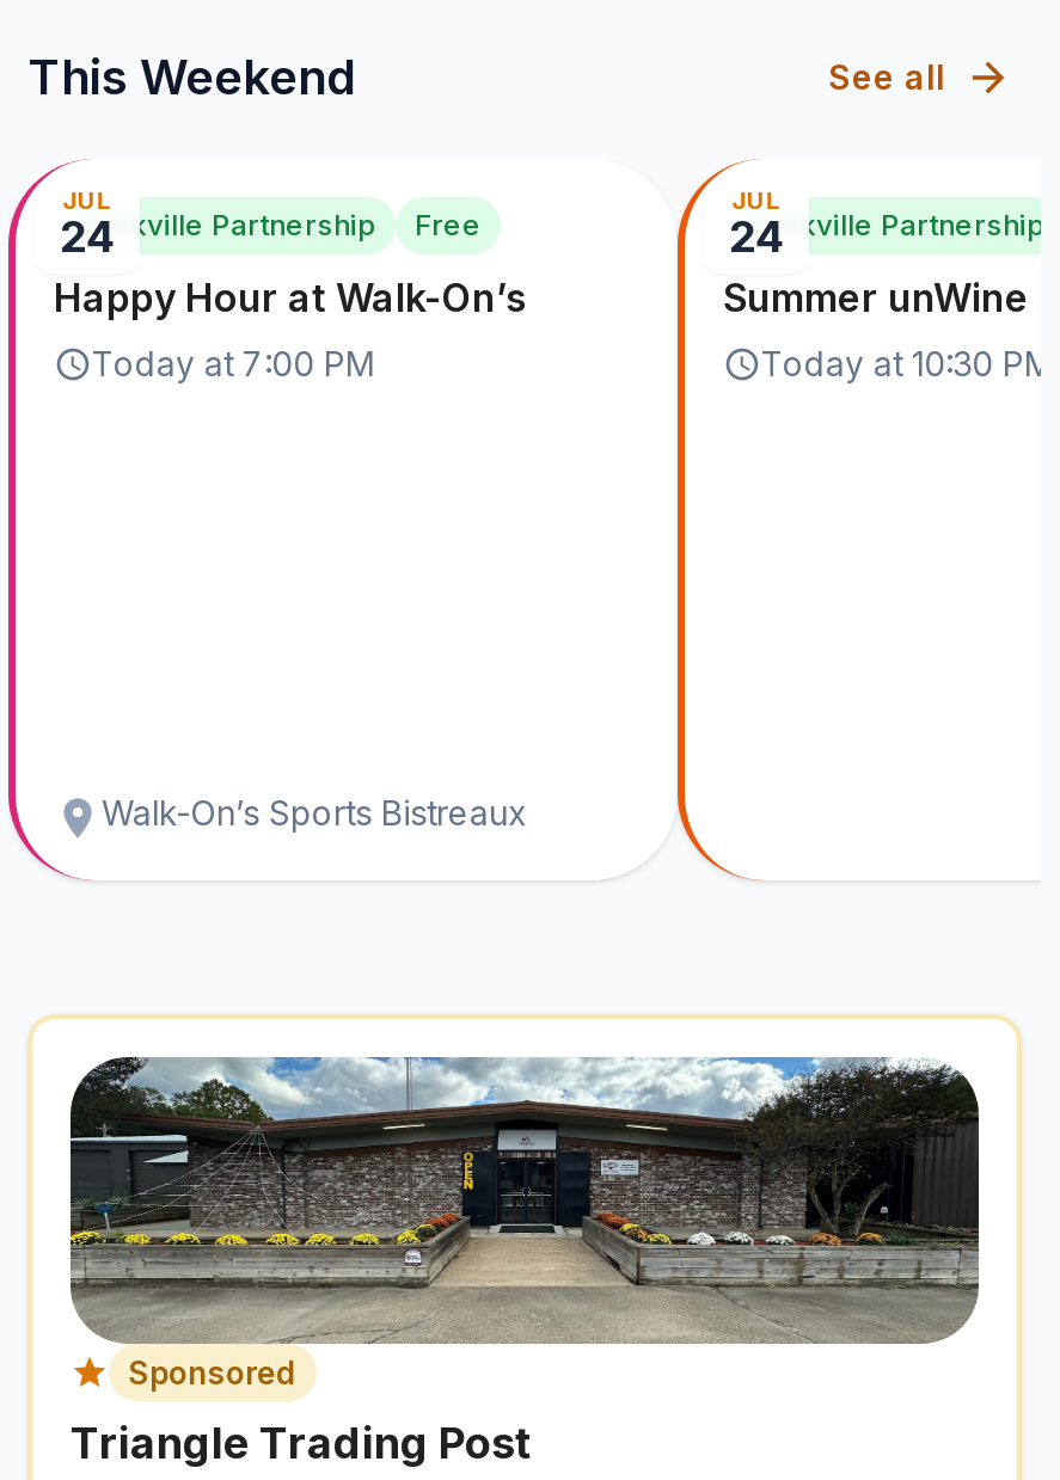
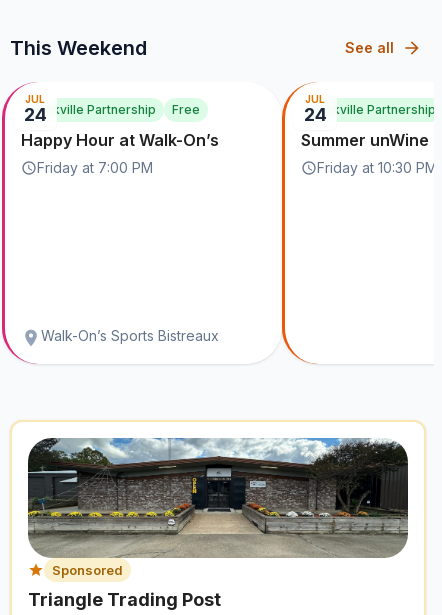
[92,343,374,383] Today at 7:00 PM -> [37,159,153,176] Friday at 7:00 PM
[761,343,1053,383] Today at 10:30 PM -> [317,159,437,176] Friday at 10:30 PM

